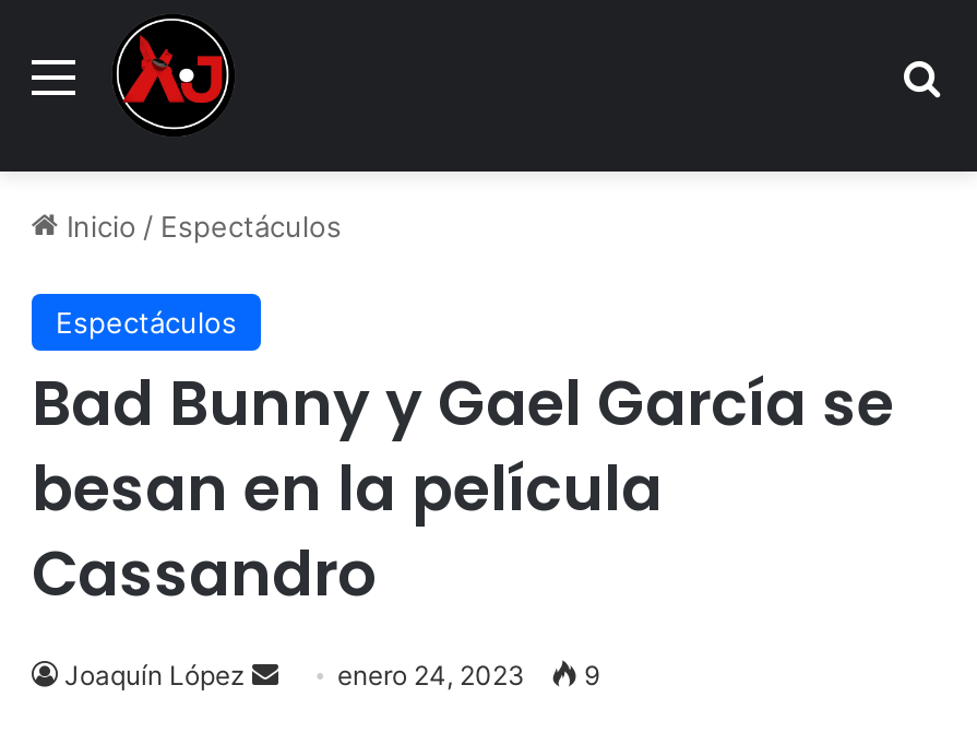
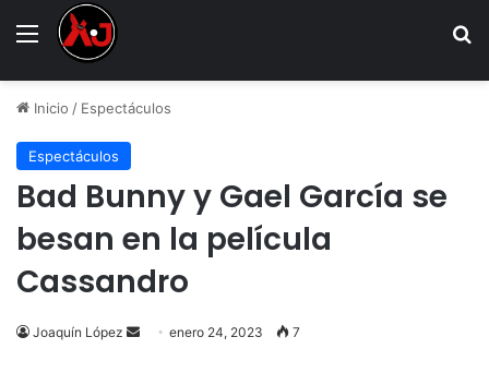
[577,659,599,692] 9 -> [289,324,300,340] 7

